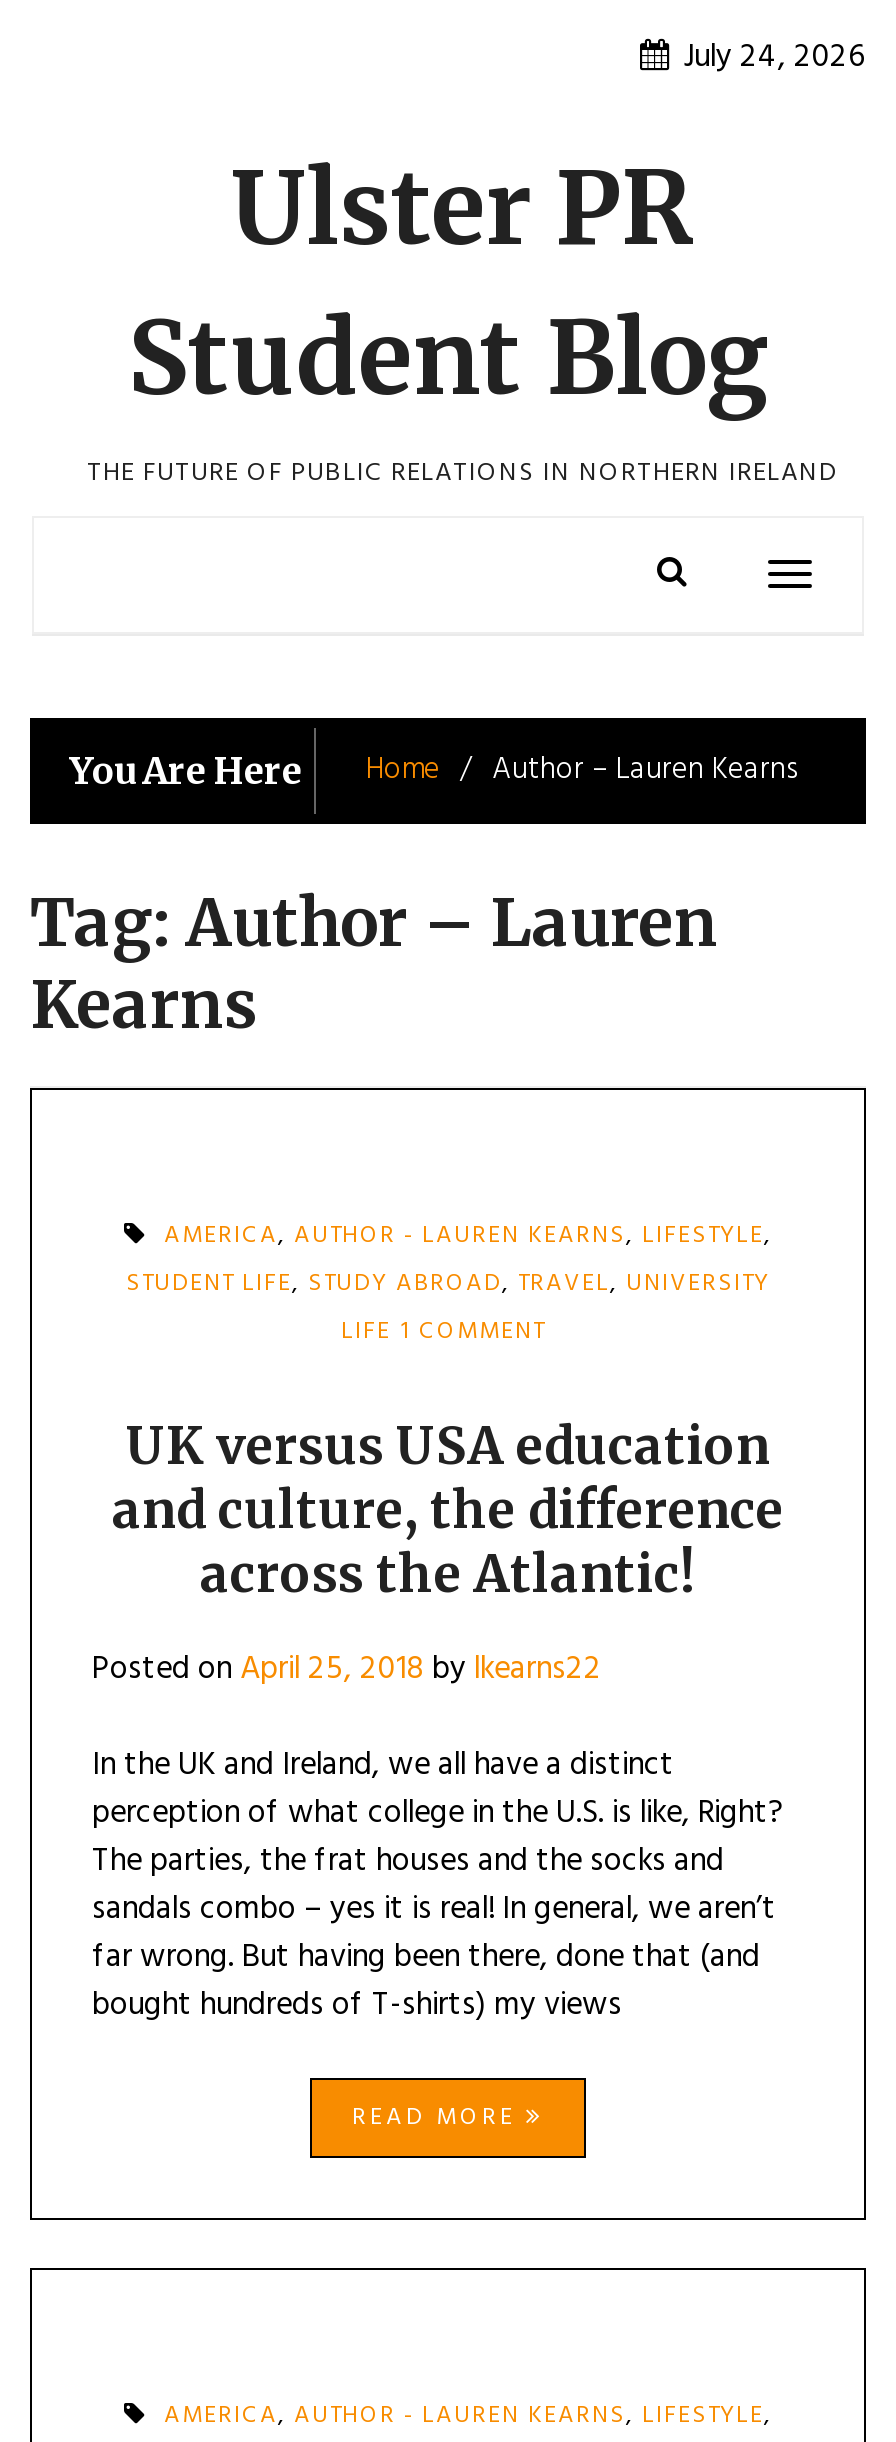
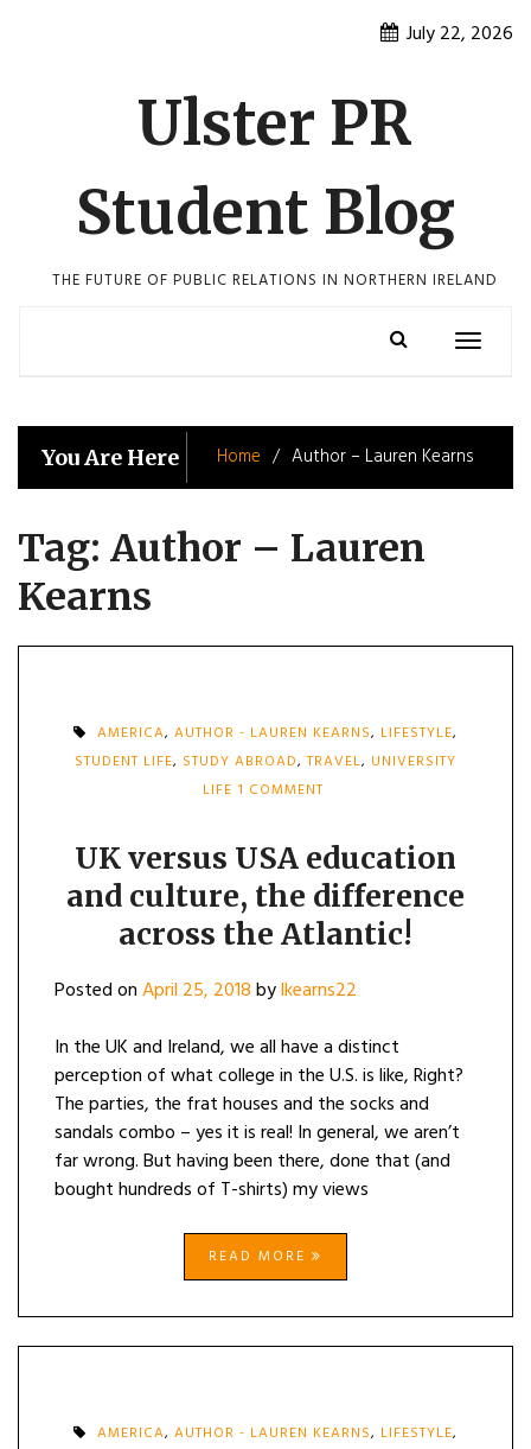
[684,32,866,84] July 24, 2026 -> [407,19,513,50] July 22, 2026

